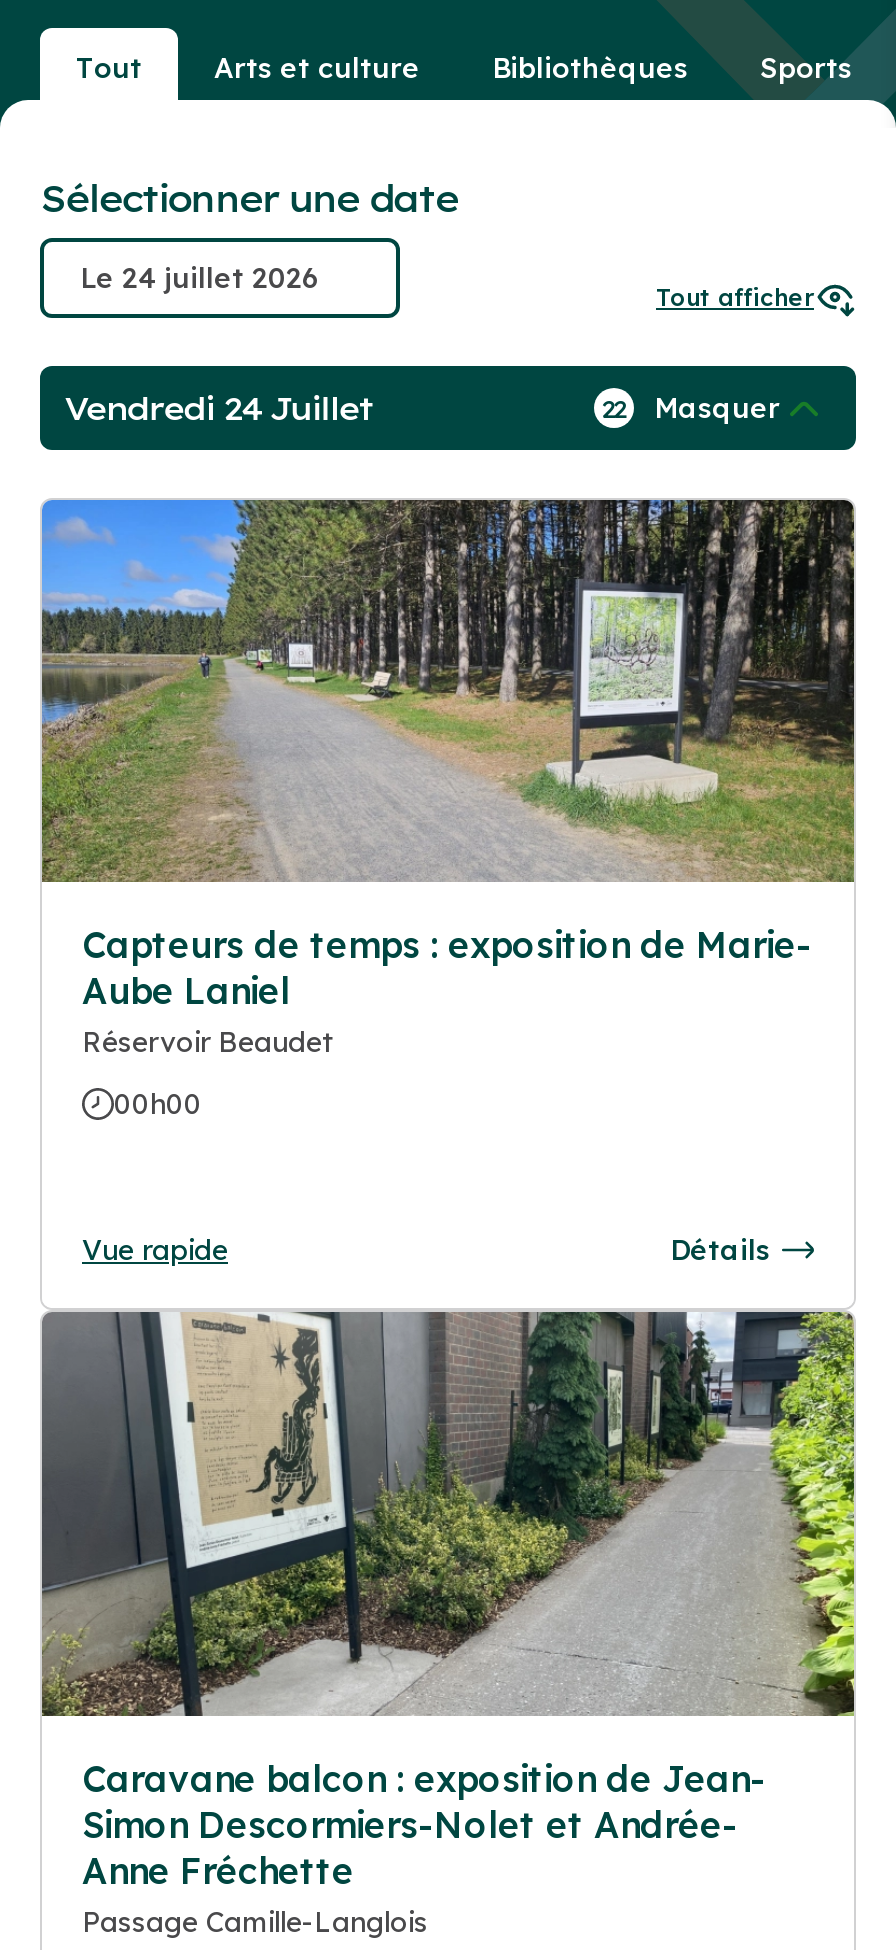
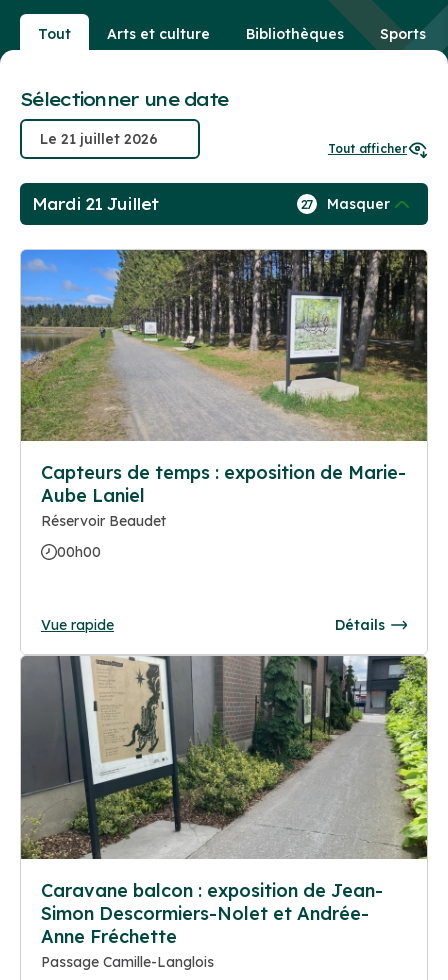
[64,388,373,428] Vendredi 24 Juillet -> [32,194,158,214] Mardi 21 Juillet
[602,390,780,426] 22 Masquer -> [301,195,390,213] 27 Masquer

